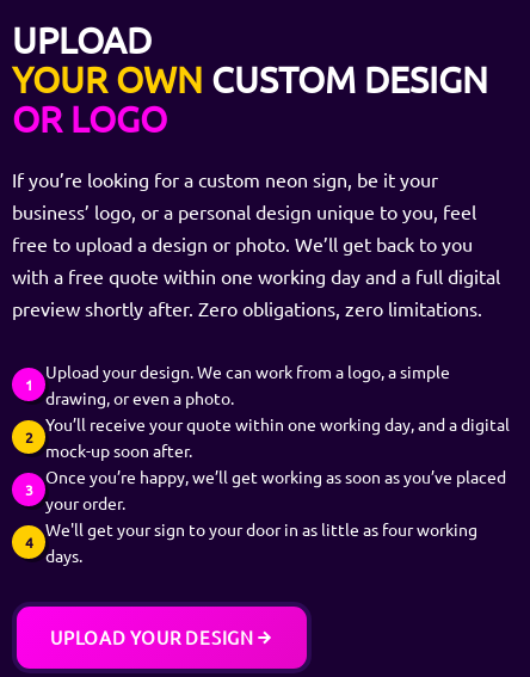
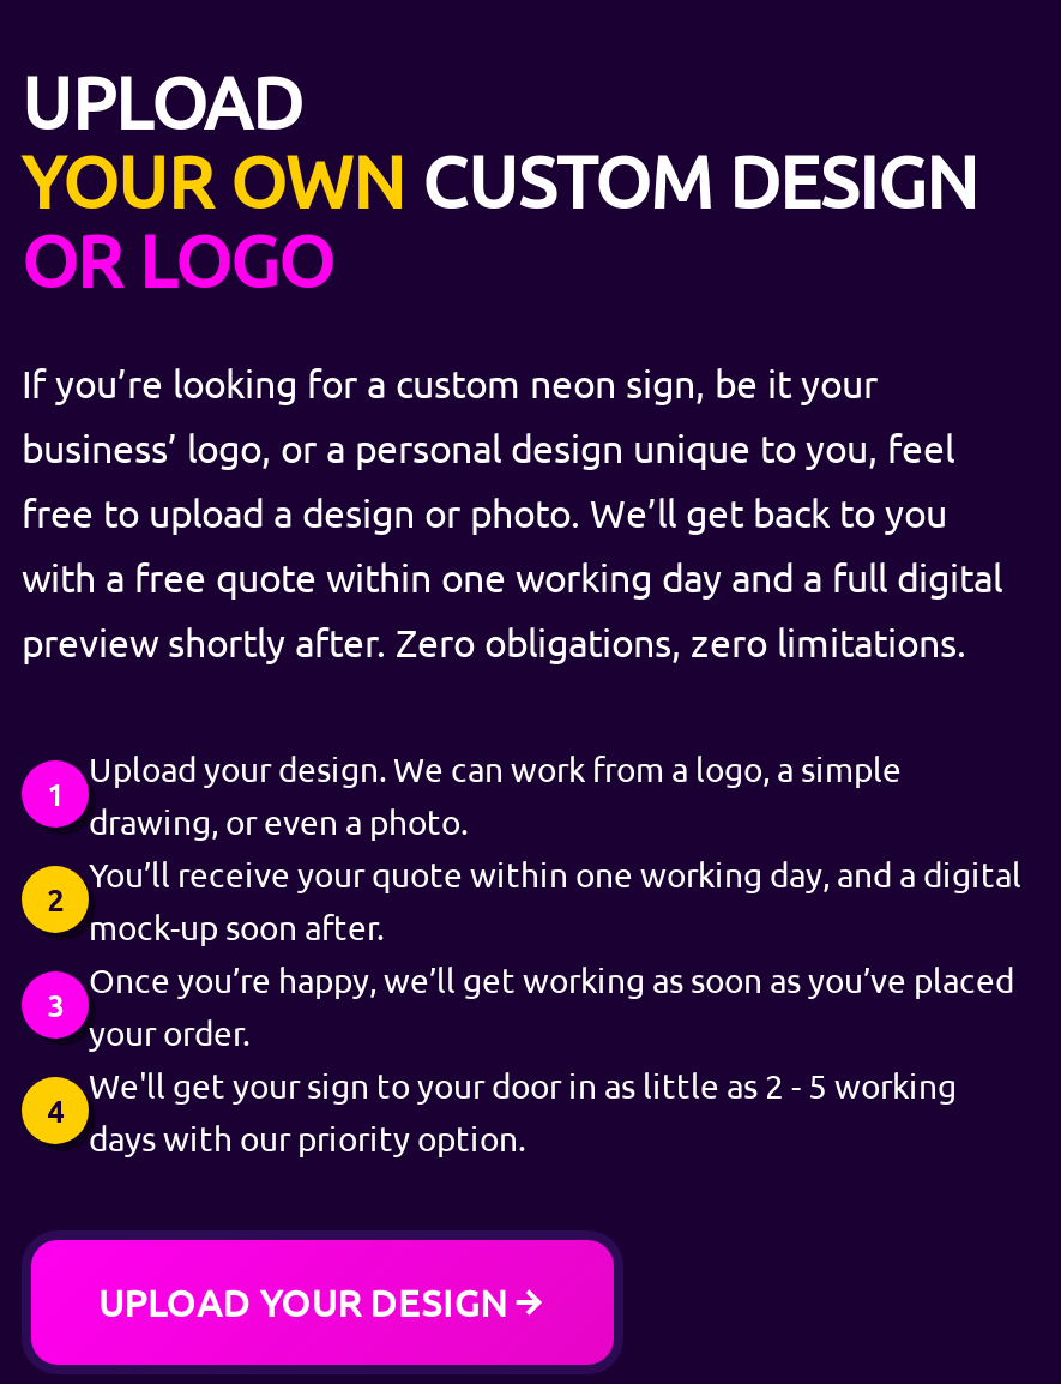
[45,519,477,566] We'll get your sign to your door in as little as four working | days. -> [89,1063,957,1159] We'll get your sign to your door in as little as 2 - 5 working | days with our priority option.

